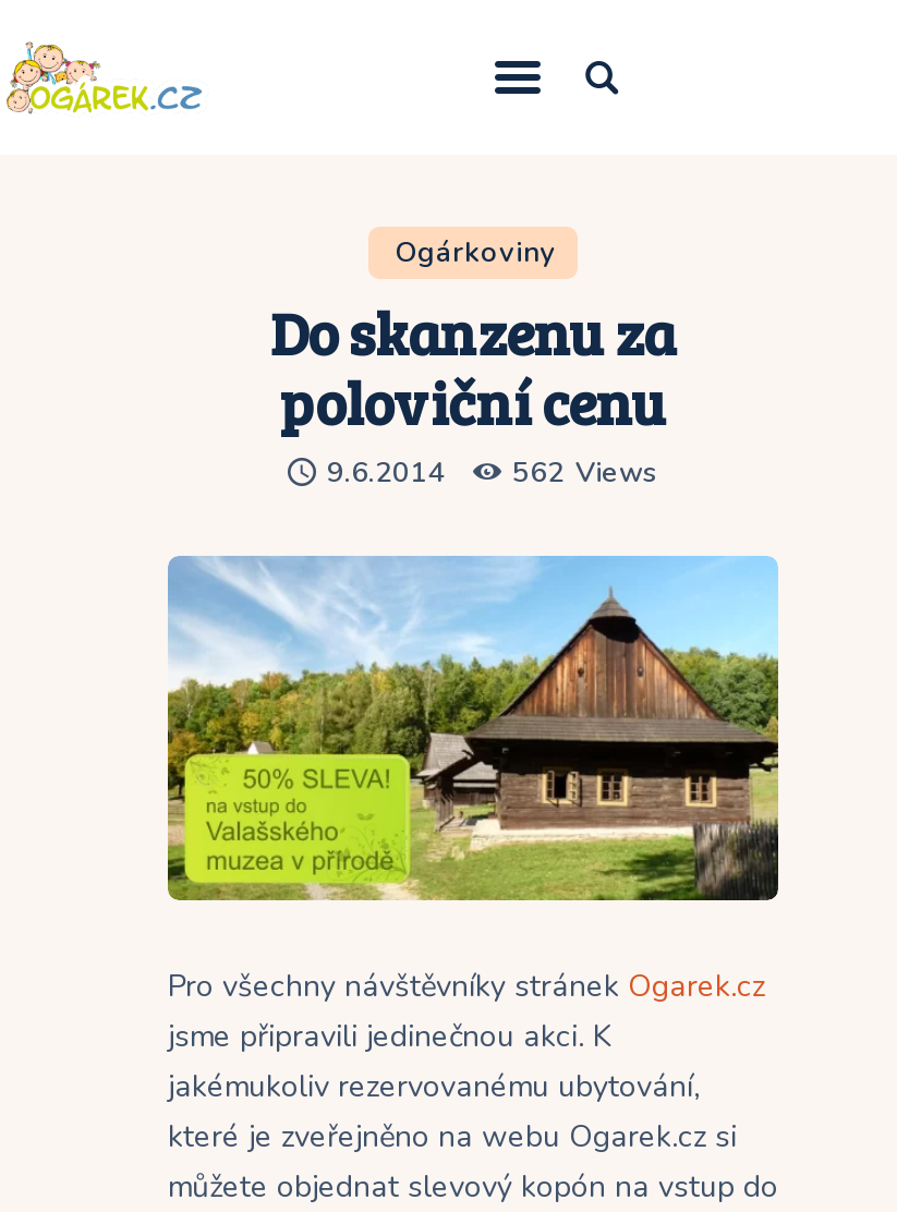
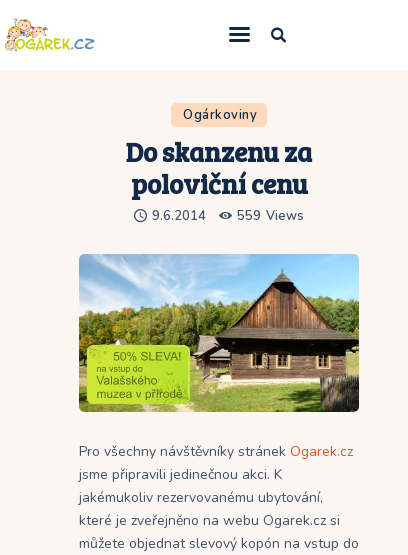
[327,454,658,494] 9.6.2014 562 Views -> [152,207,304,225] 9.6.2014 559 Views

